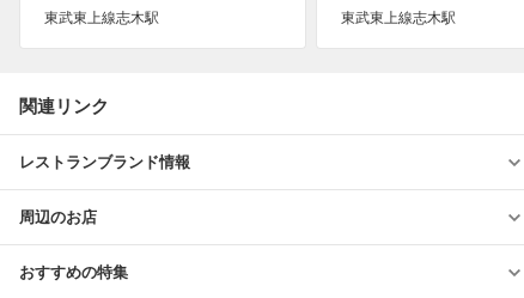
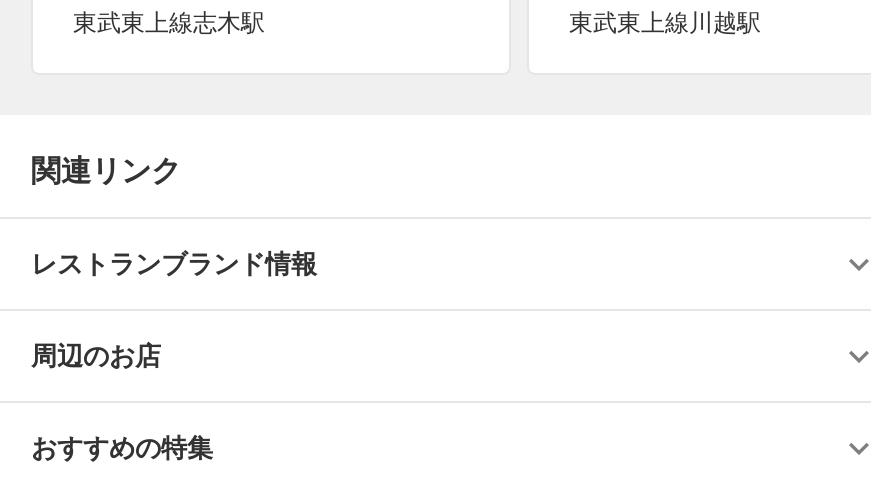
[341,10,456,26] 東武東上線志木駅 -> [569,9,761,37] 東武東上線川越駅

